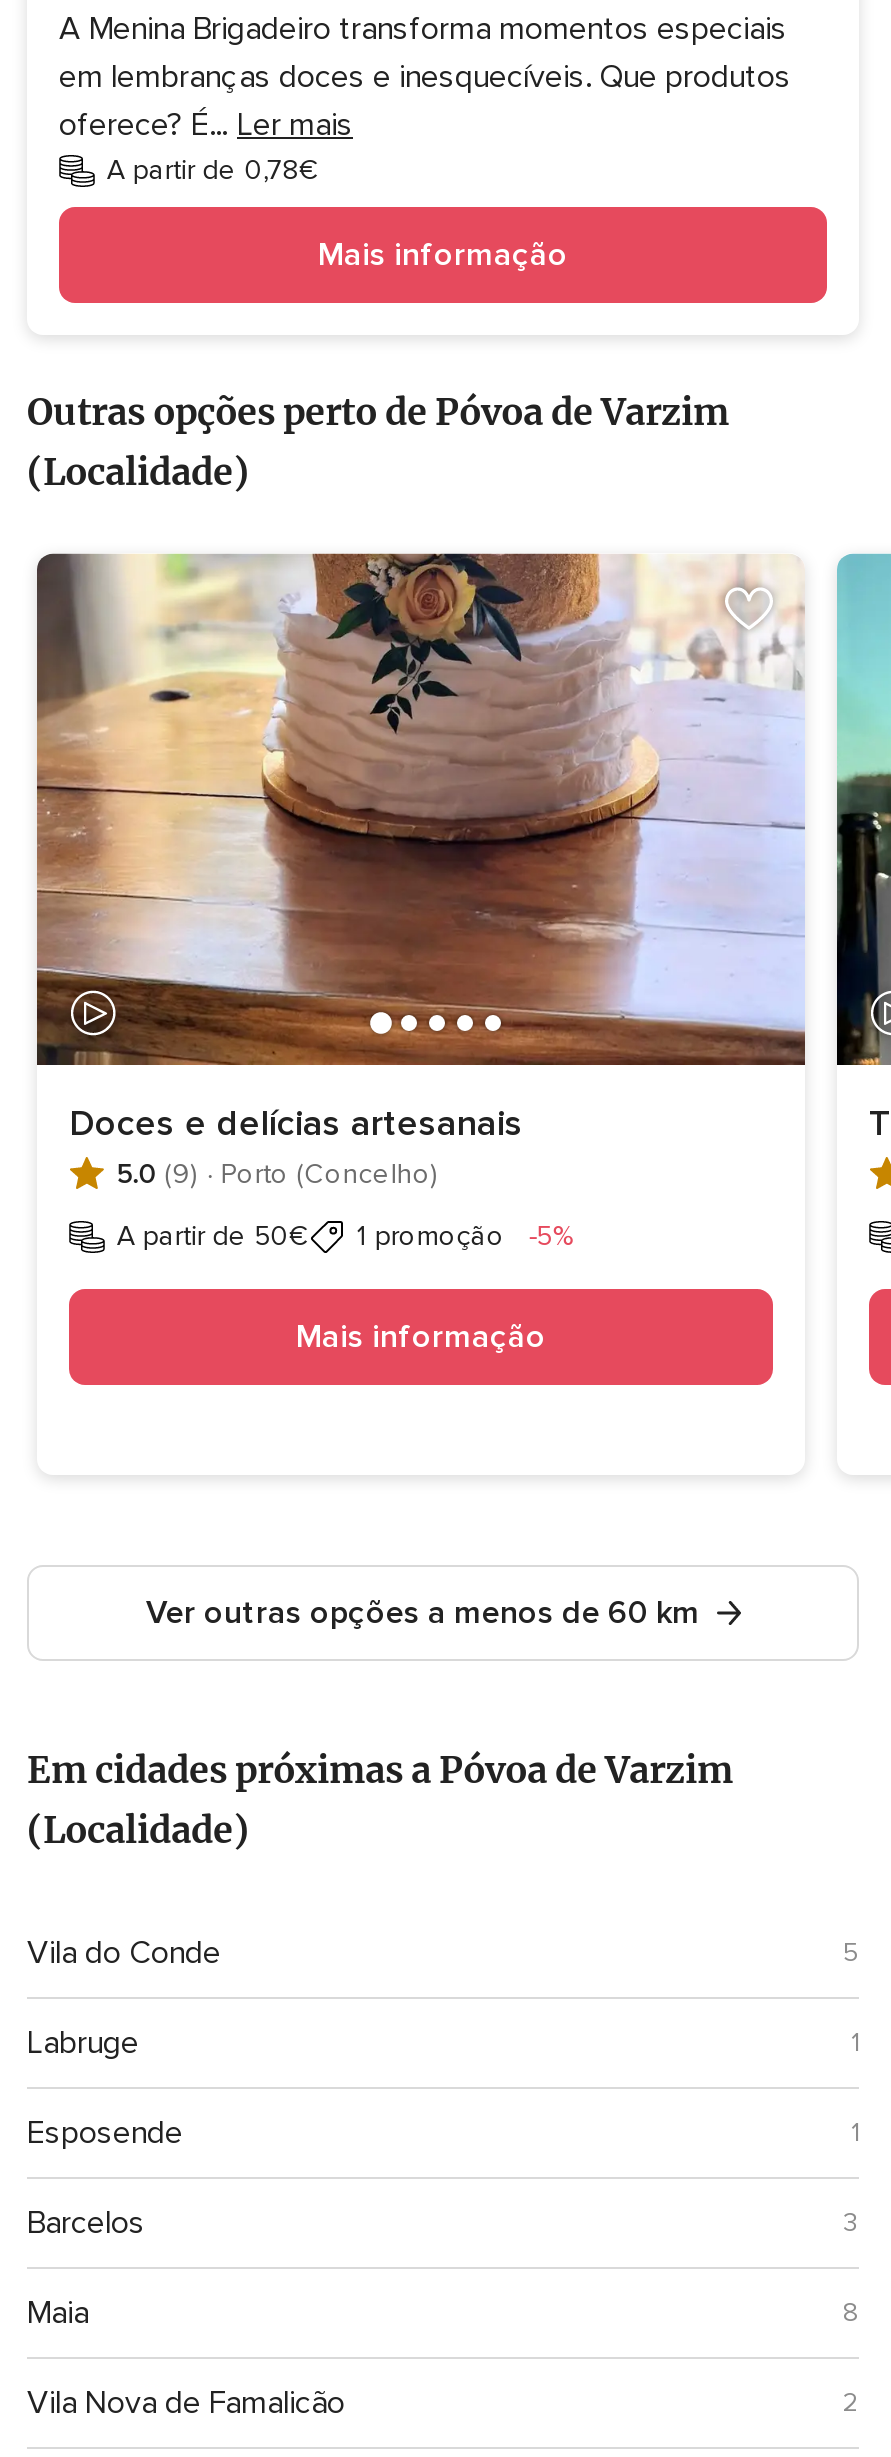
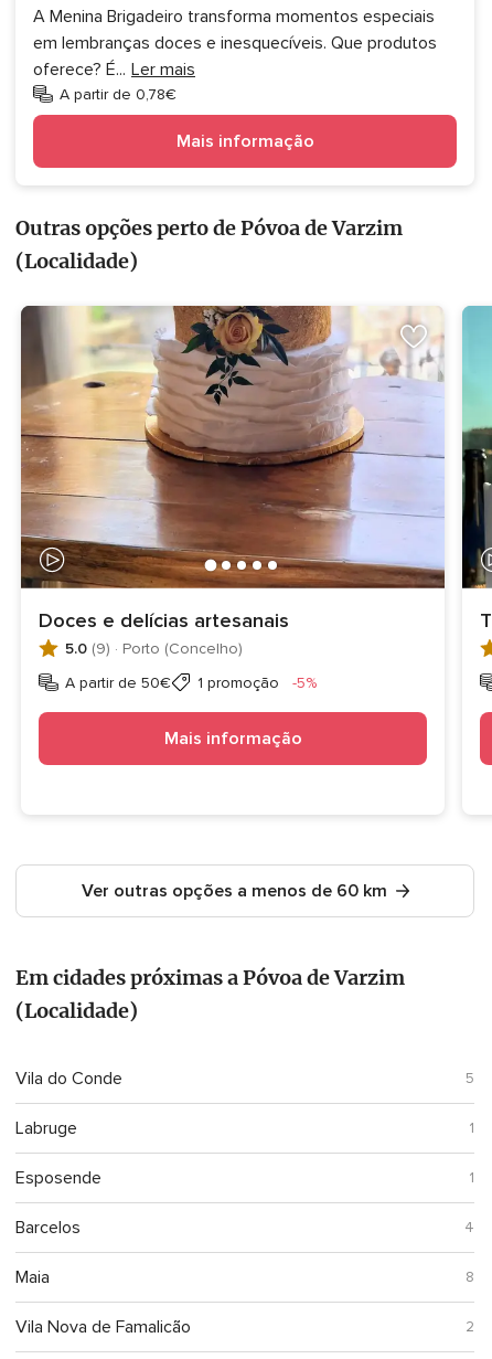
[843,2207,859,2239] 3 -> [464,1219,474,1236] 4

